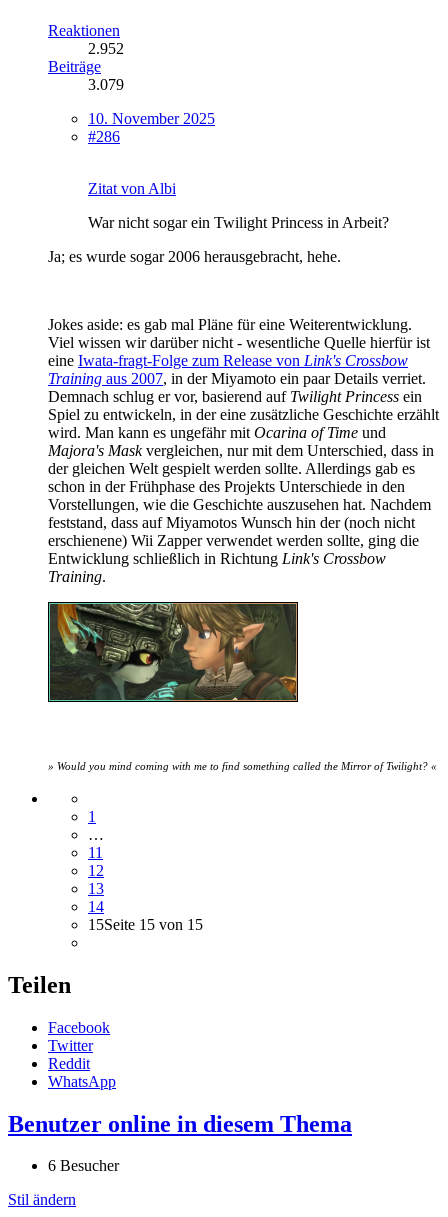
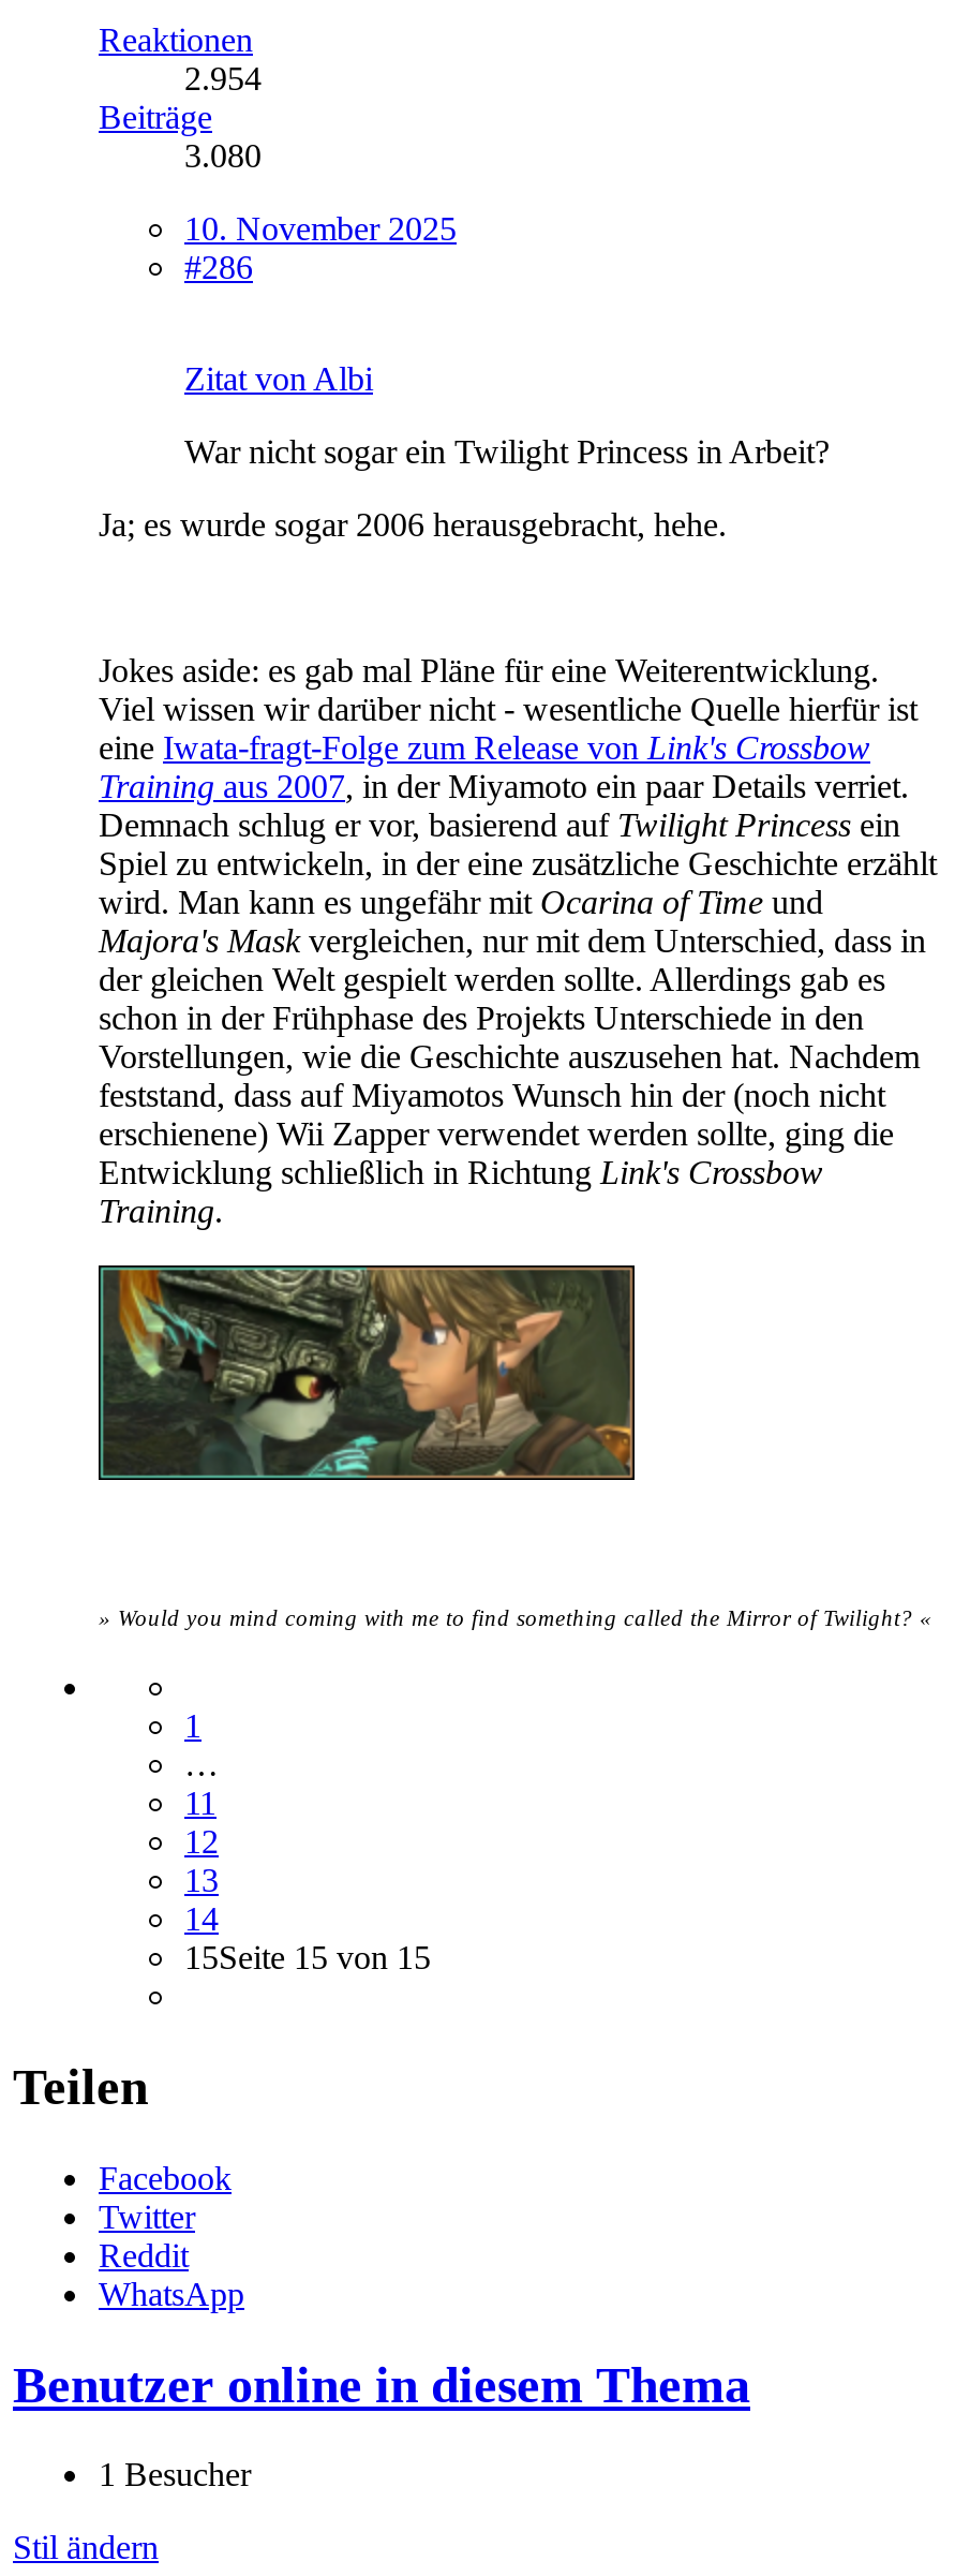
[88,40,124,57] 2.952 -> [184,60,262,96] 2.954
[88,76,124,93] 3.079 -> [184,137,262,173] 3.080
[48,1157,119,1174] 6 Besucher -> [99,2457,251,2493] 1 Besucher

